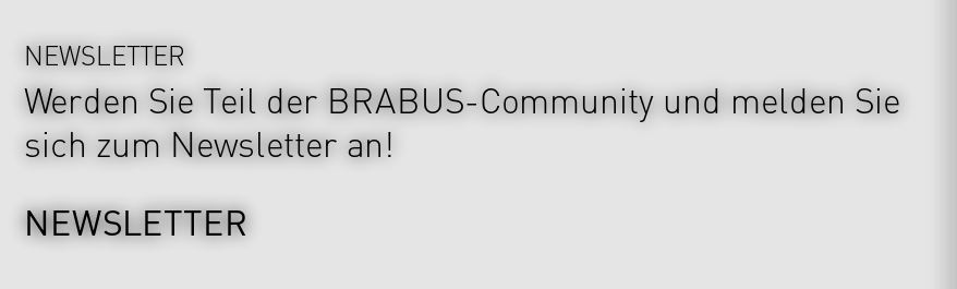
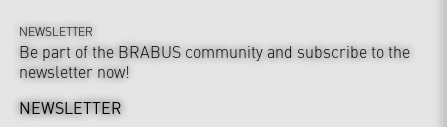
[24,73,900,165] Werden Sie Teil der BRABUS-Community und melden Sie | sich zum Newsletter an! -> [19,40,410,82] Be part of the BRABUS community and subscribe to the | newsletter now!

